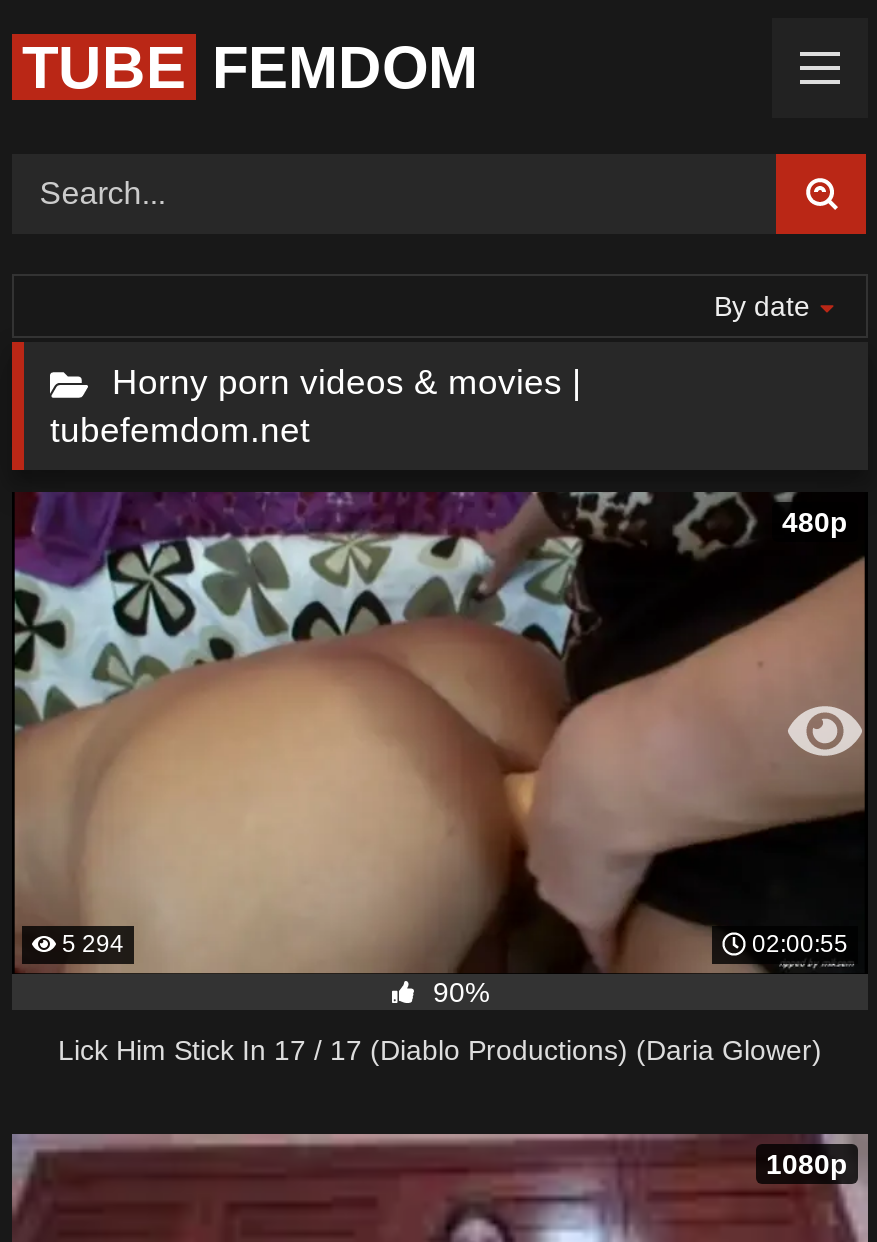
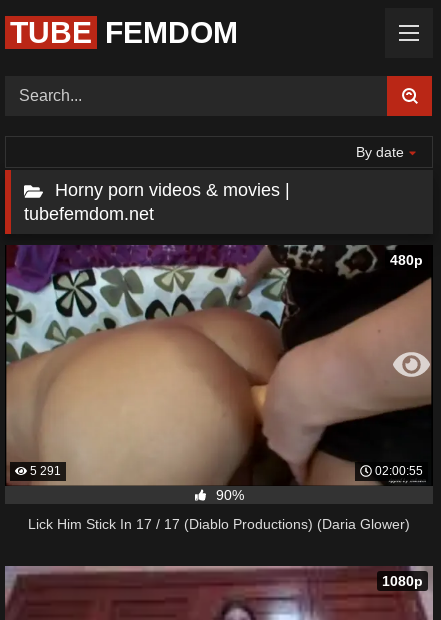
[56,929,124,957] 5 294 -> [27,464,61,478] 5 291

